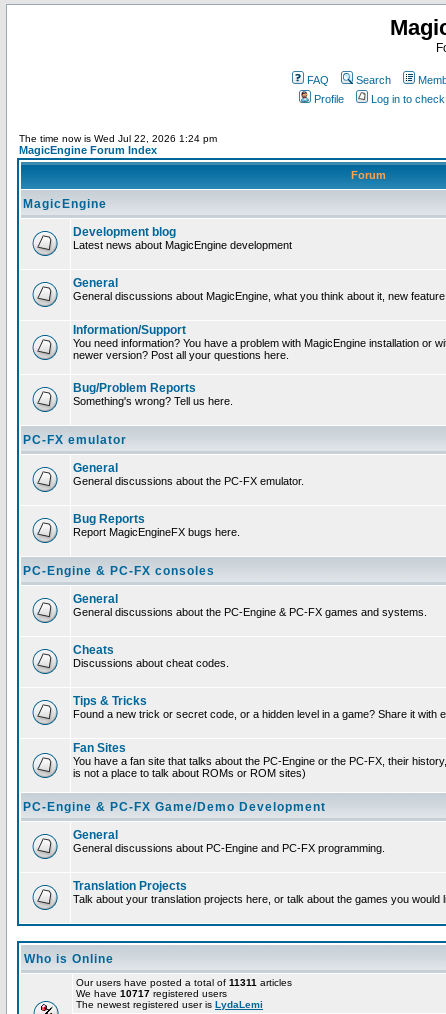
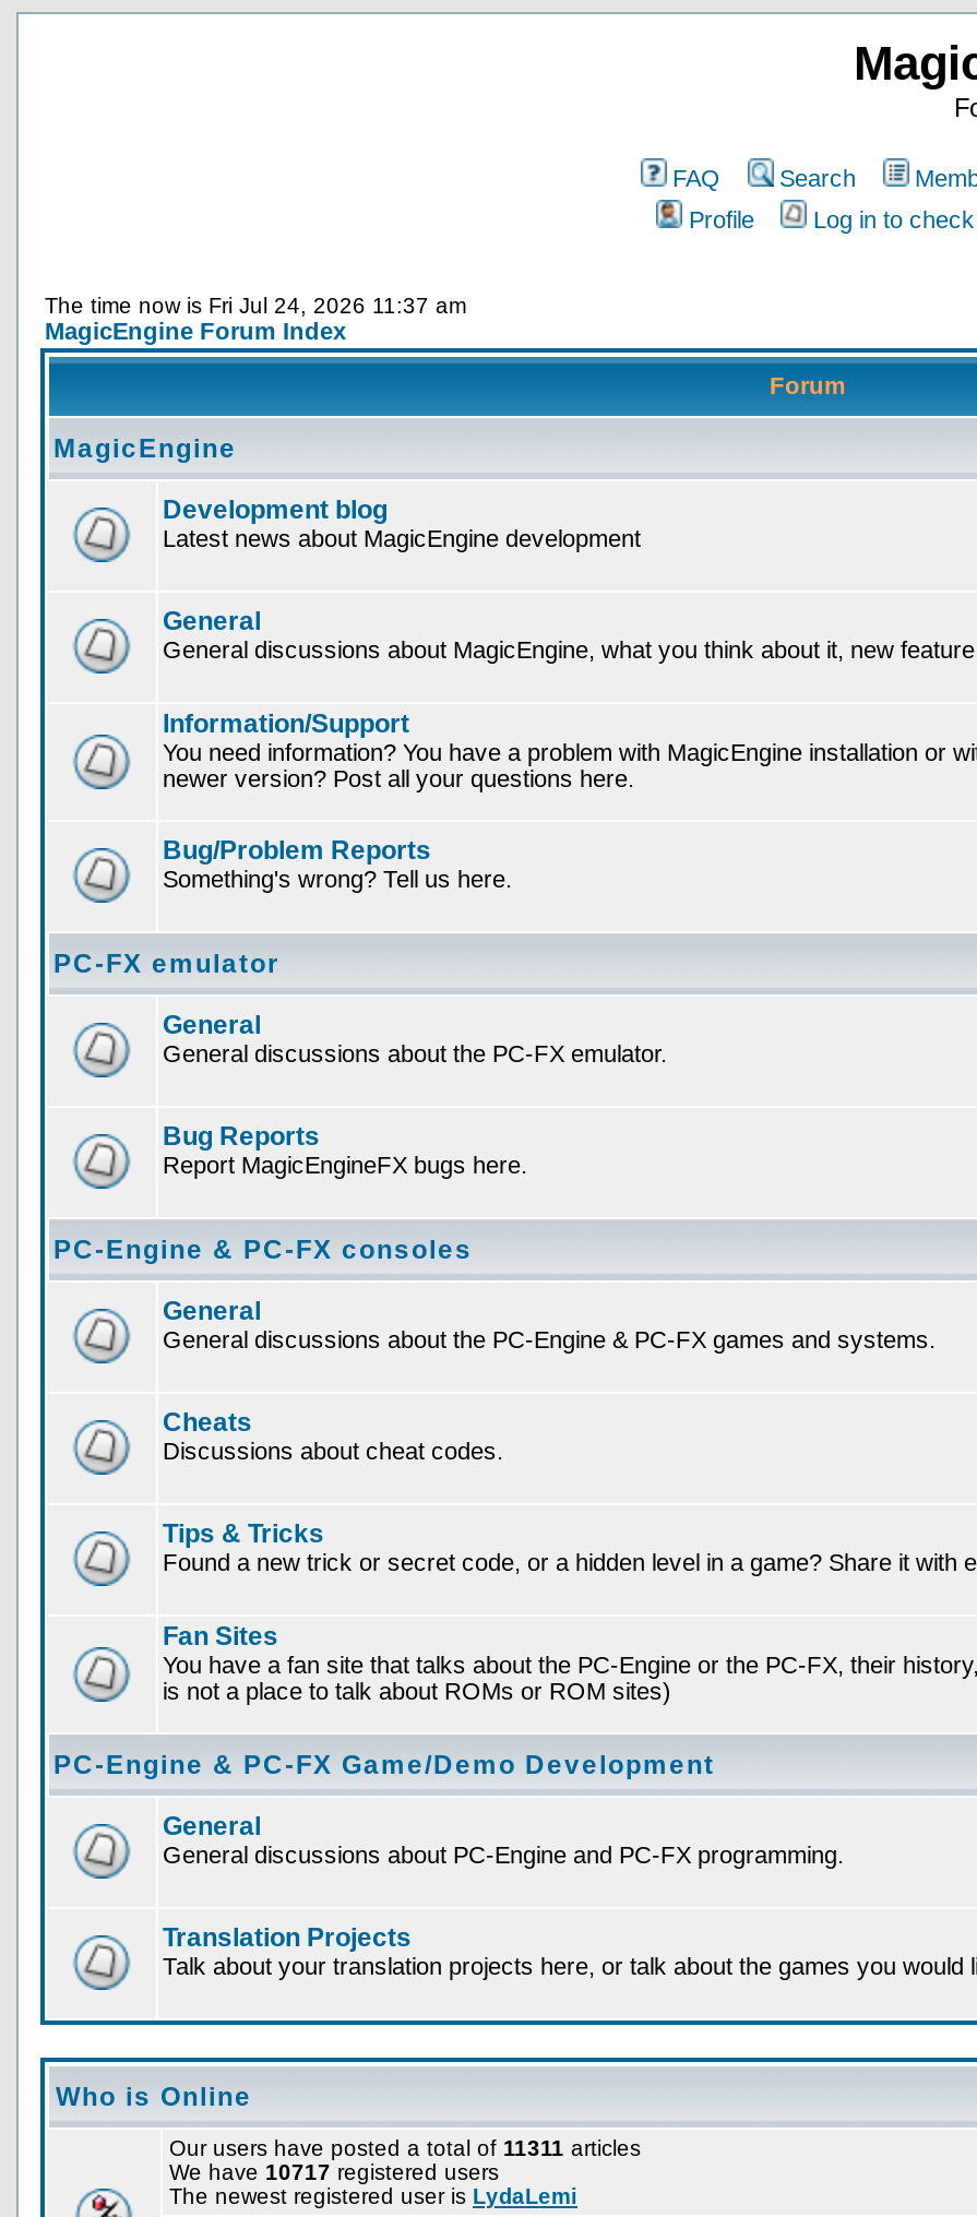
[19,133,217,144] The time now is Wed Jul 22, 2026 1:24 pm -> [45,294,466,318] The time now is Fri Jul 24, 2026 11:37 am

